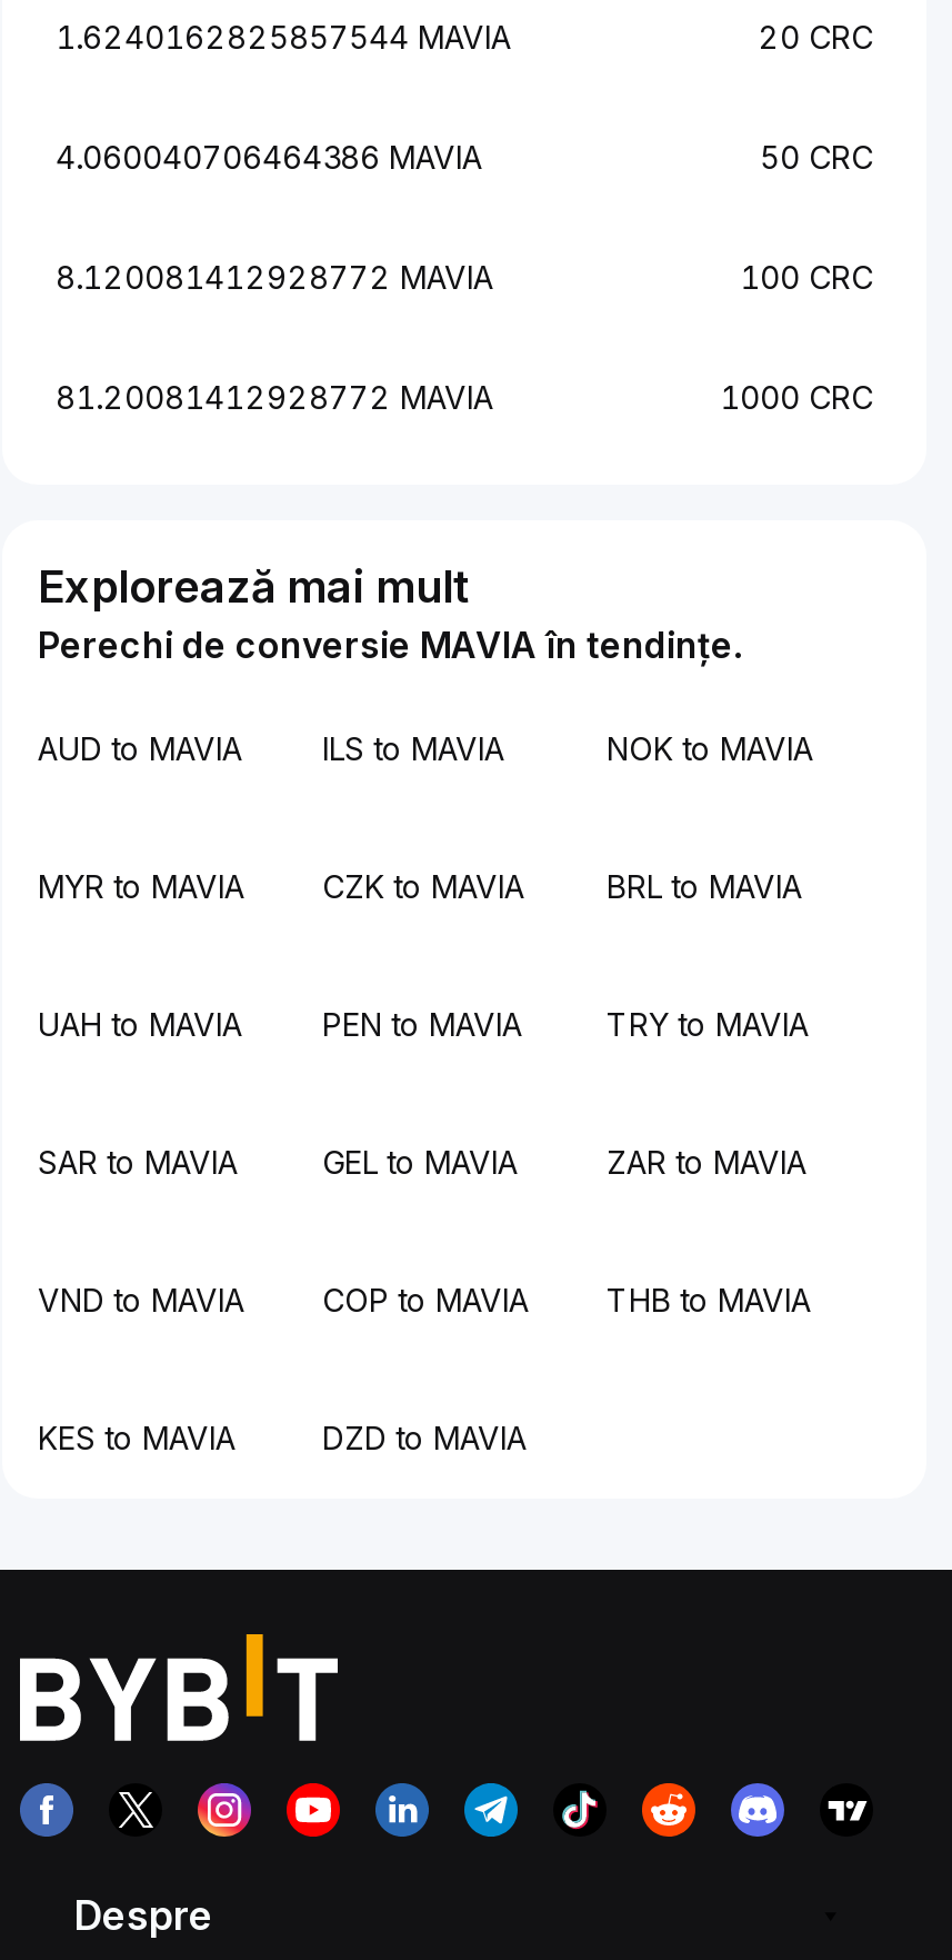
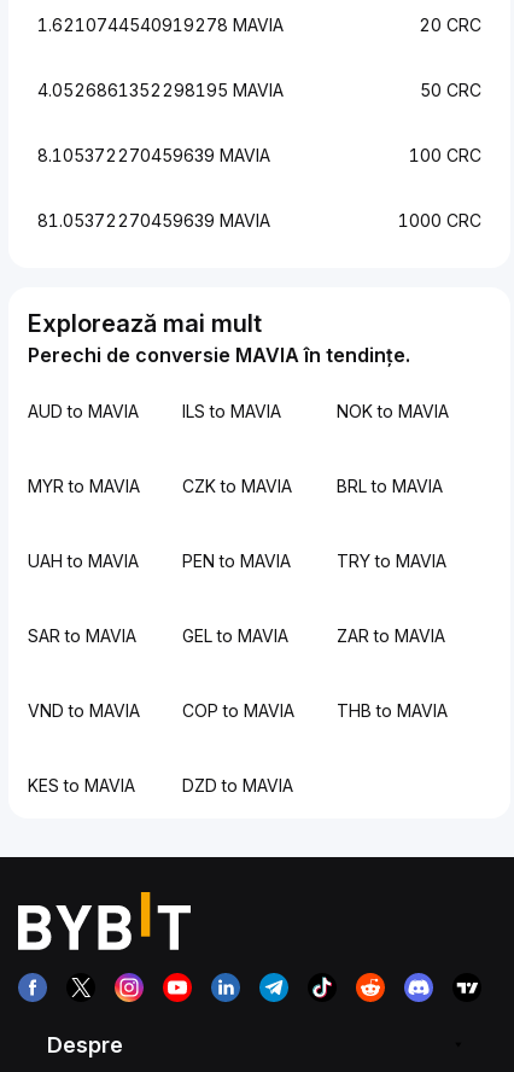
[56,18,511,56] 1.6240162825857544 MAVIA -> [37,14,284,35] 1.6210744540919278 MAVIA
[56,138,482,176] 4.060040706464386 MAVIA -> [37,80,284,100] 4.0526861352298195 MAVIA
[56,258,493,296] 8.120081412928772 MAVIA -> [37,145,270,165] 8.105372270459639 MAVIA
[56,378,493,416] 81.20081412928772 MAVIA -> [37,210,270,231] 81.05372270459639 MAVIA

